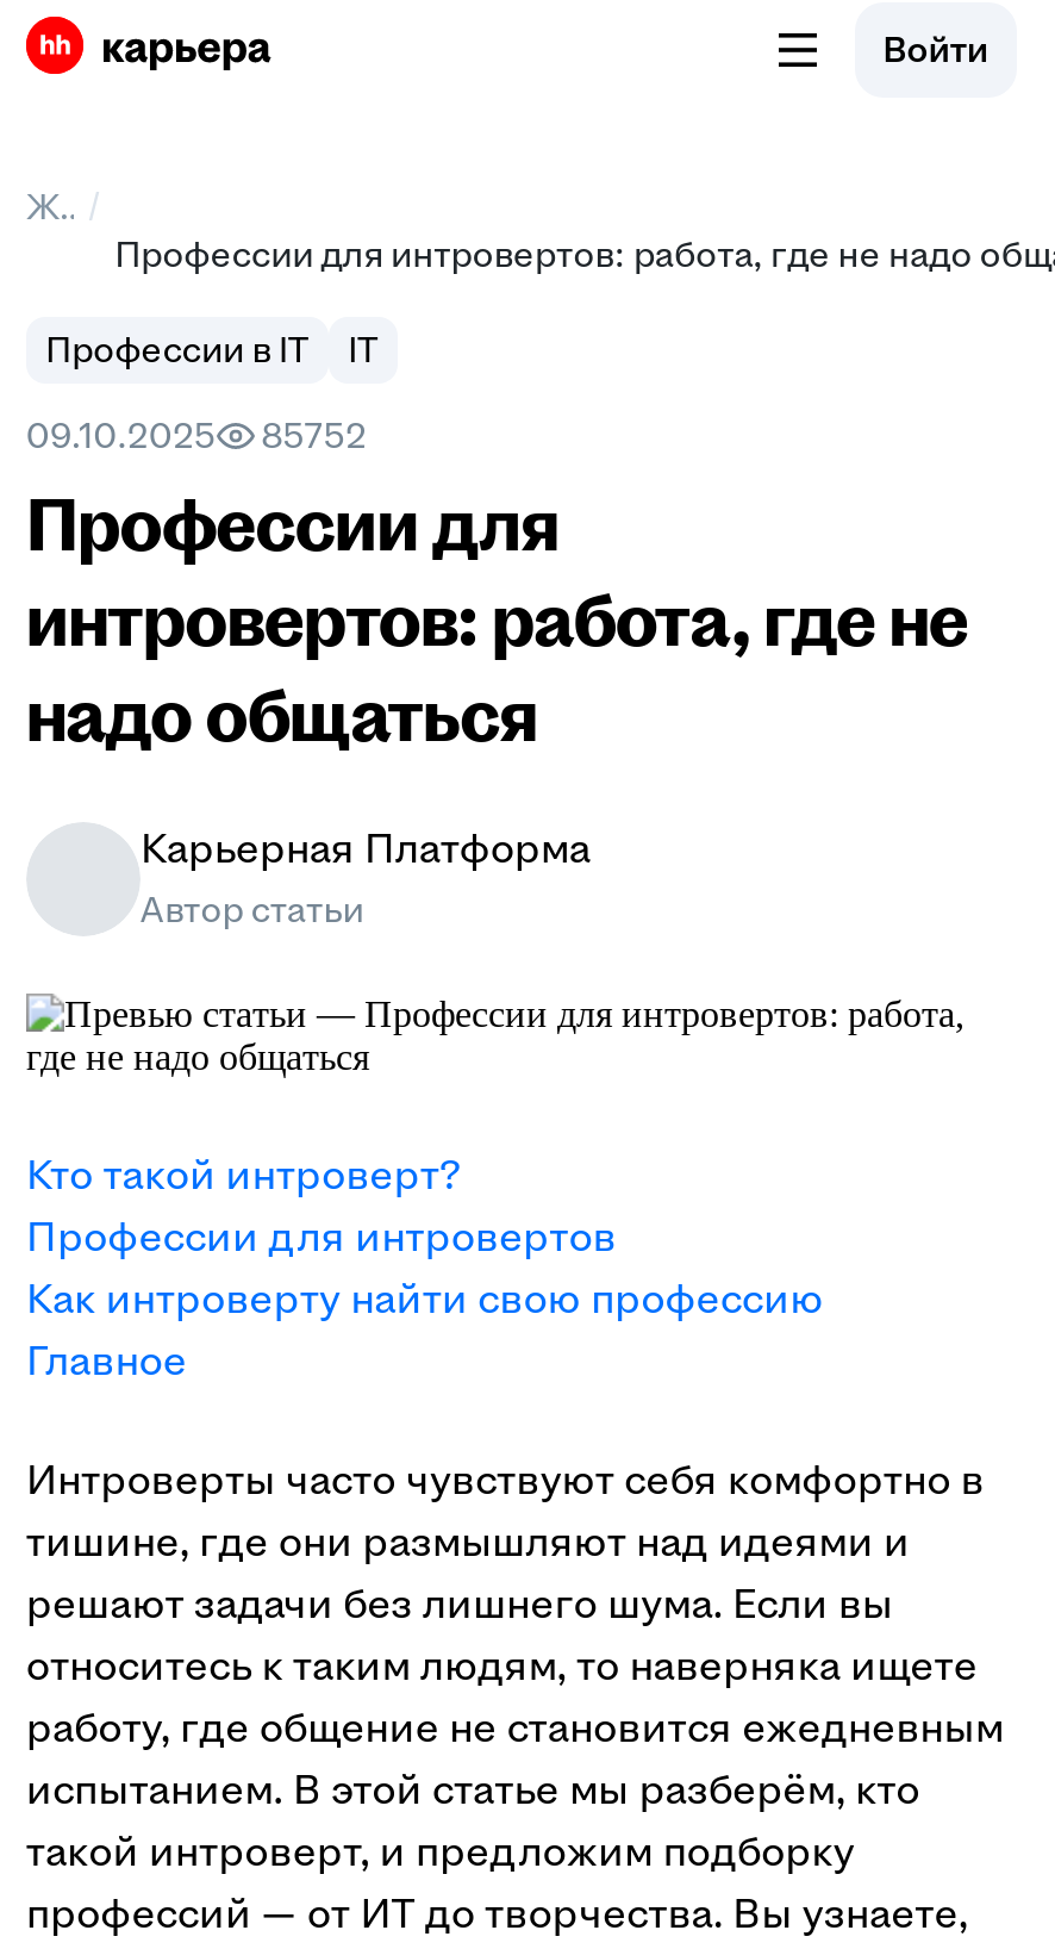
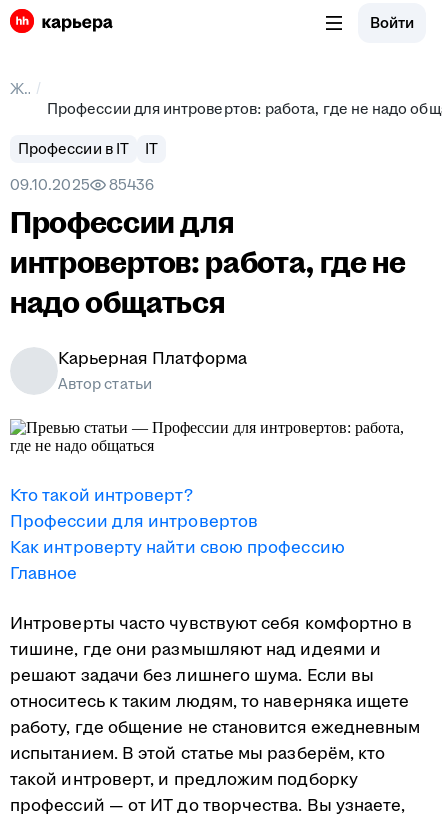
[26,415,367,455] 09.10.2025 85752 -> [10,176,154,193] 09.10.2025 85436

